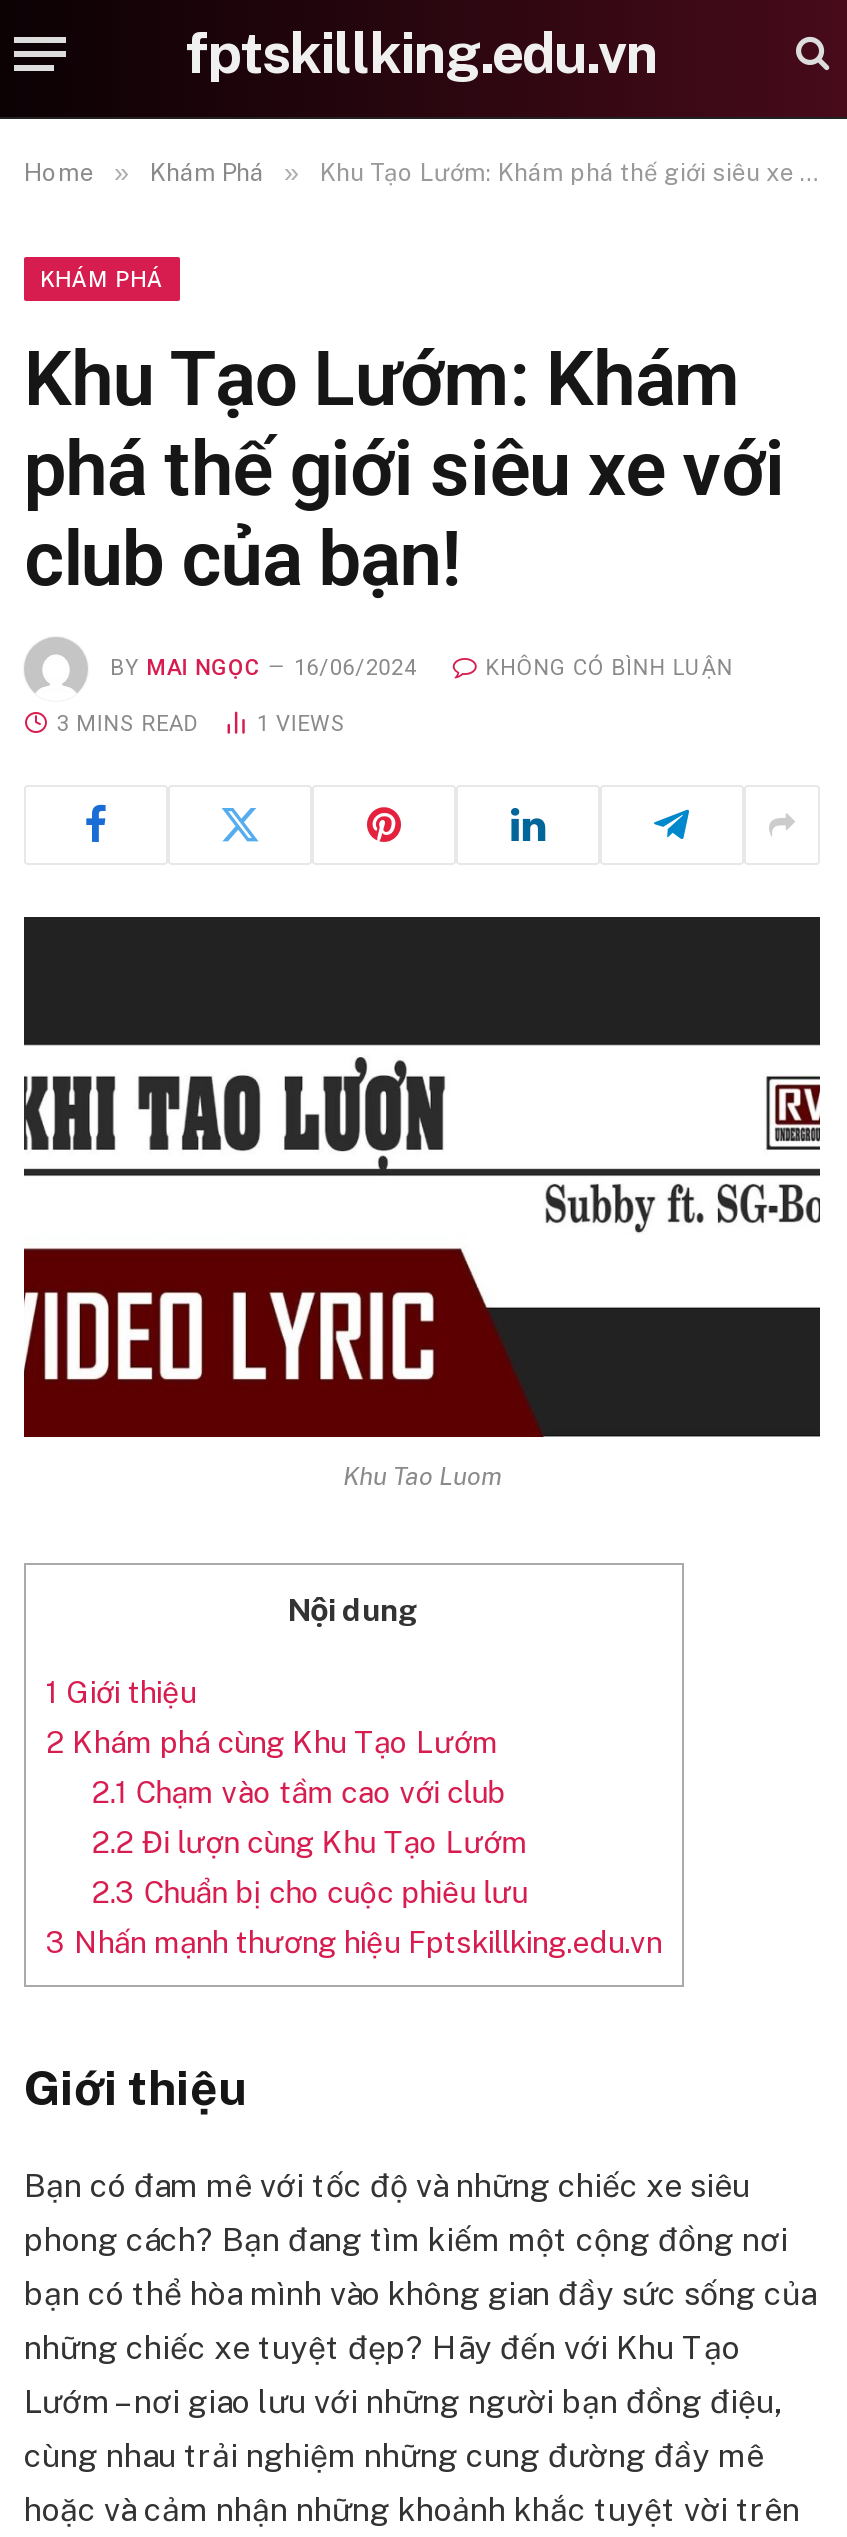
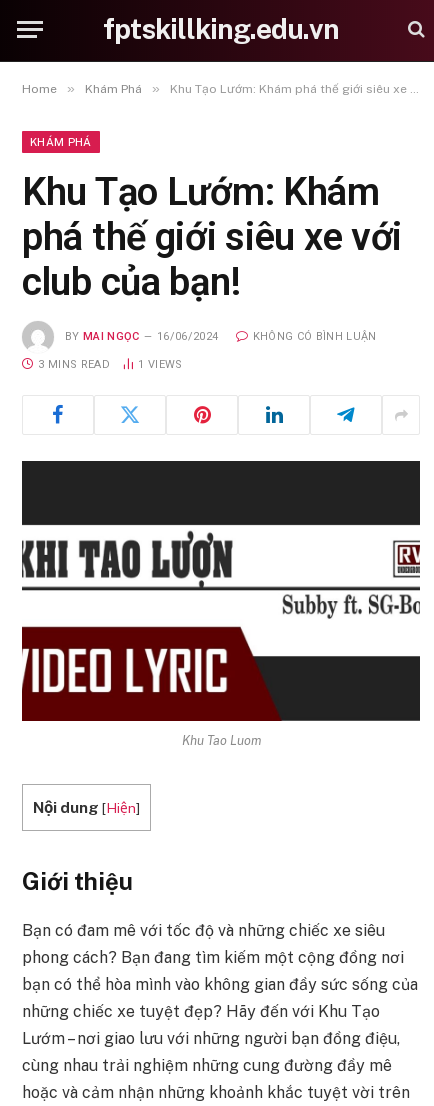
[46,1594,662,1958] Nội dung | 1 Giới thiệu | 2 Khám phá cùng Khu Tạo Lướm | 2.1 Chạm vào tầm cao với club | 2.2 Đi lượn cùng Khu Tạo Lướm | 2.3 Chuẩn bị cho cuộc phiêu lưu | 3 Nhấn mạnh thương hiệu Fptskillking.edu.vn -> [33,799,140,816] Nội dung [Hiện]

